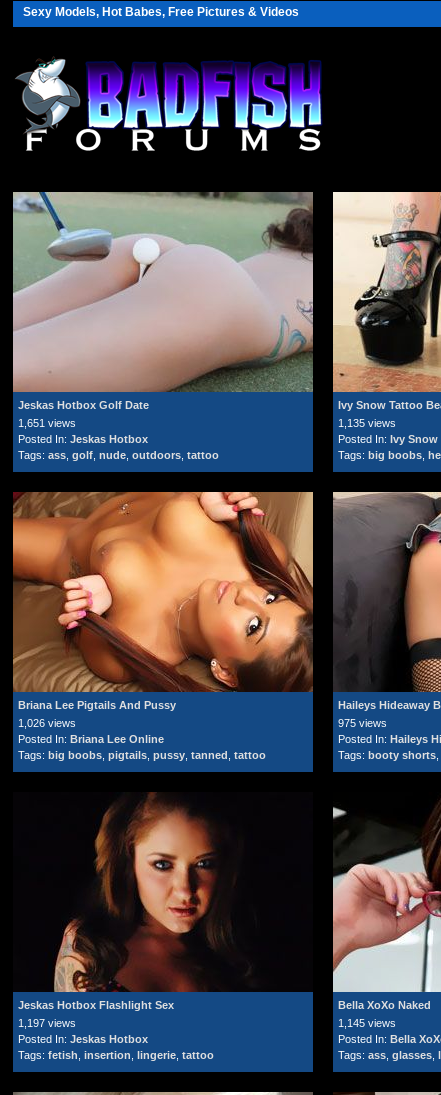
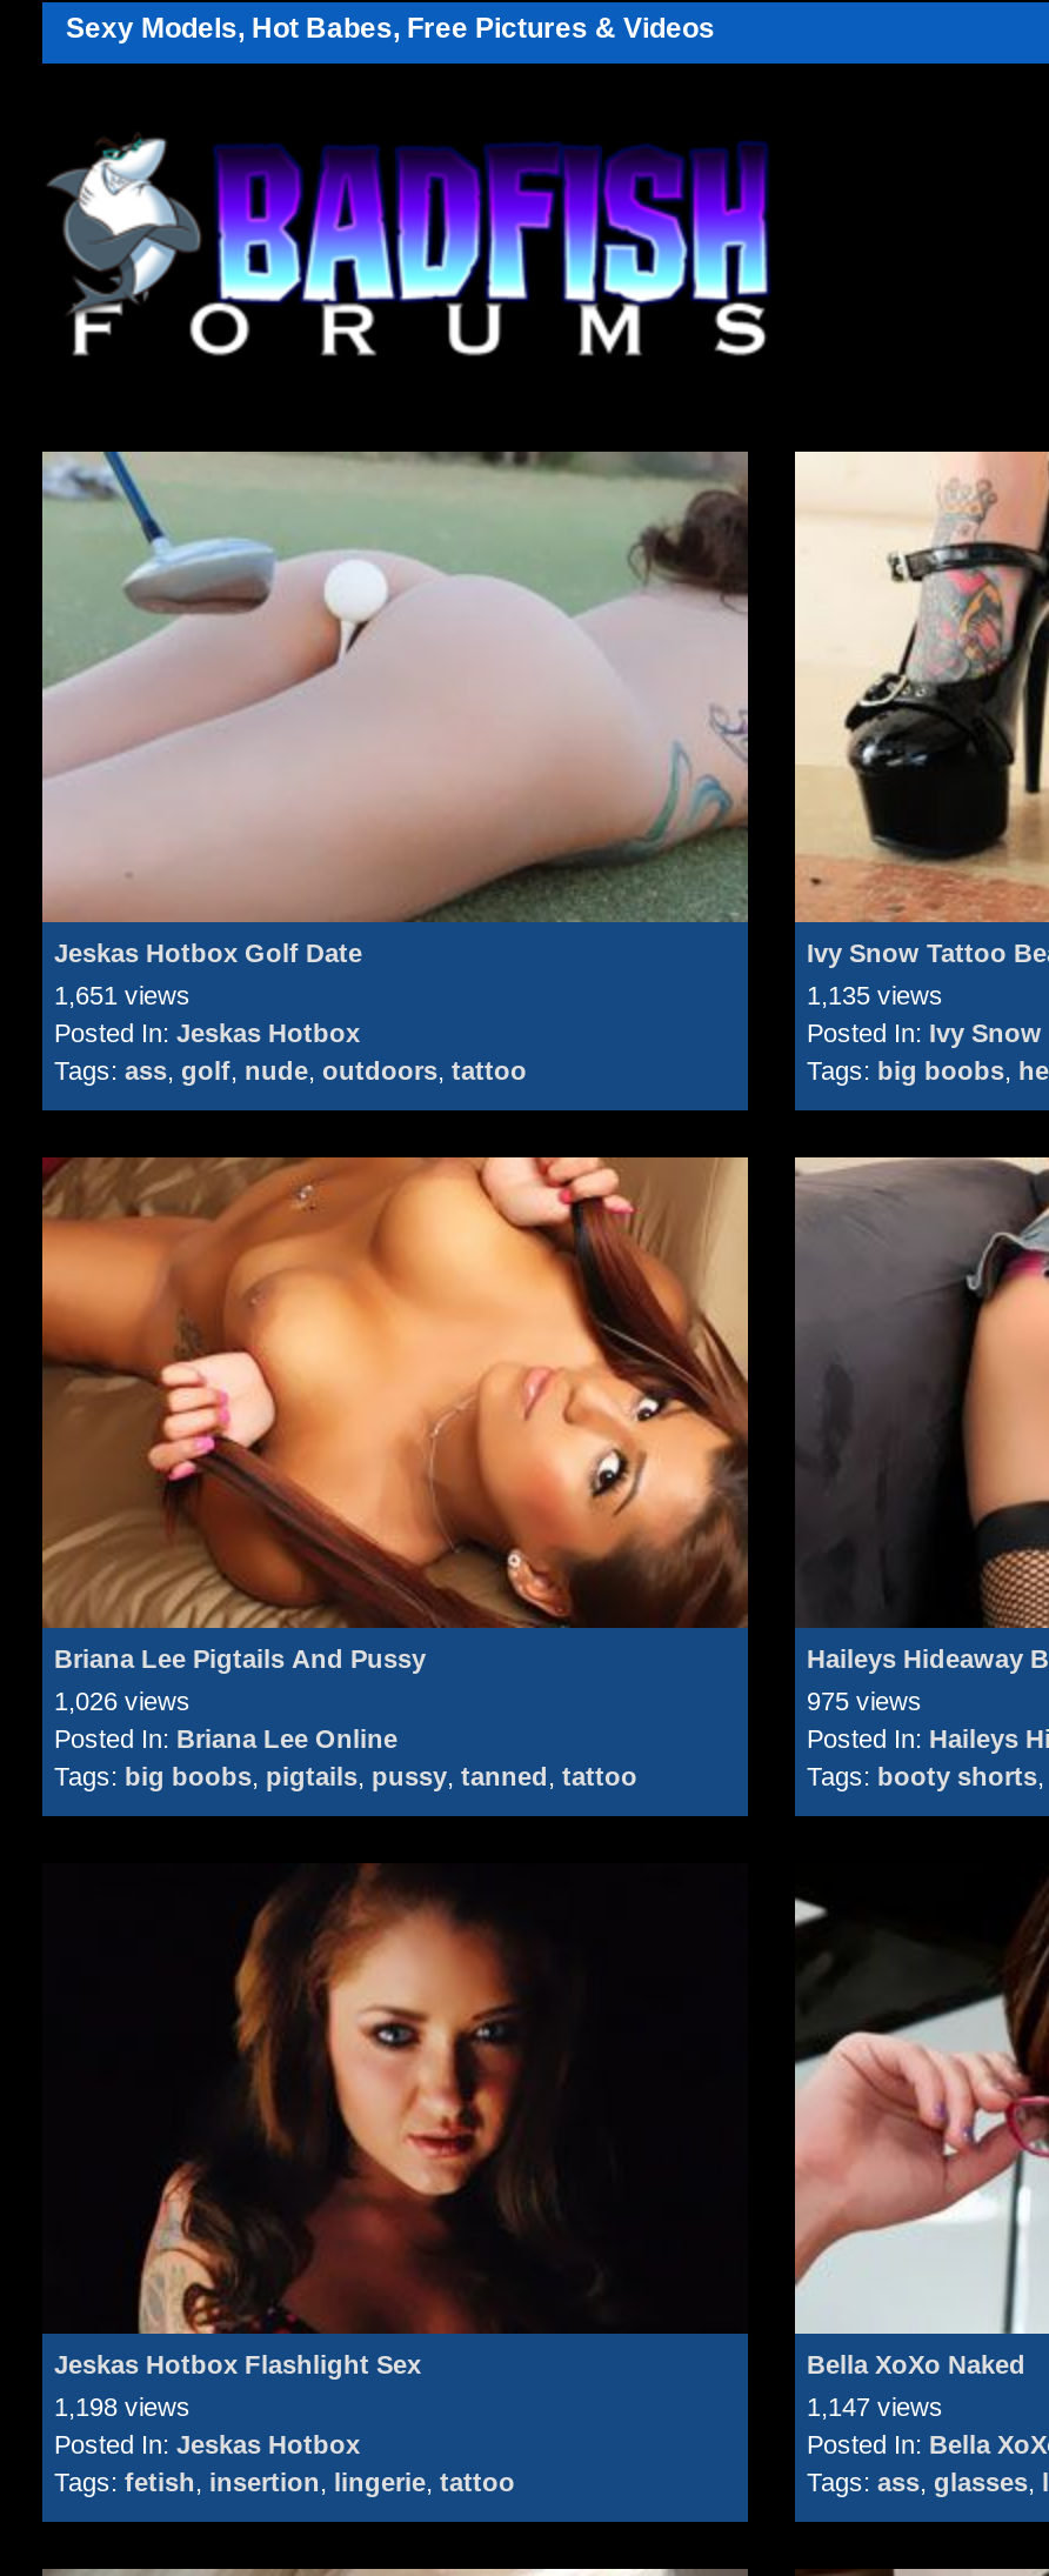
[18,1017,76,1029] 1,197 views -> [54,2393,191,2421] 1,198 views
[338,1017,396,1029] 1,145 views -> [807,2393,943,2421] 1,147 views

